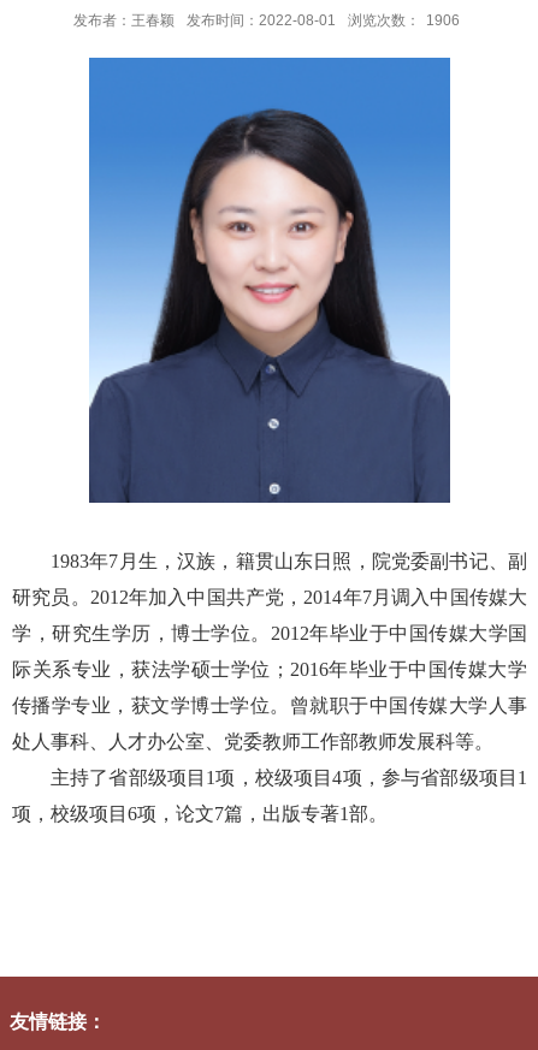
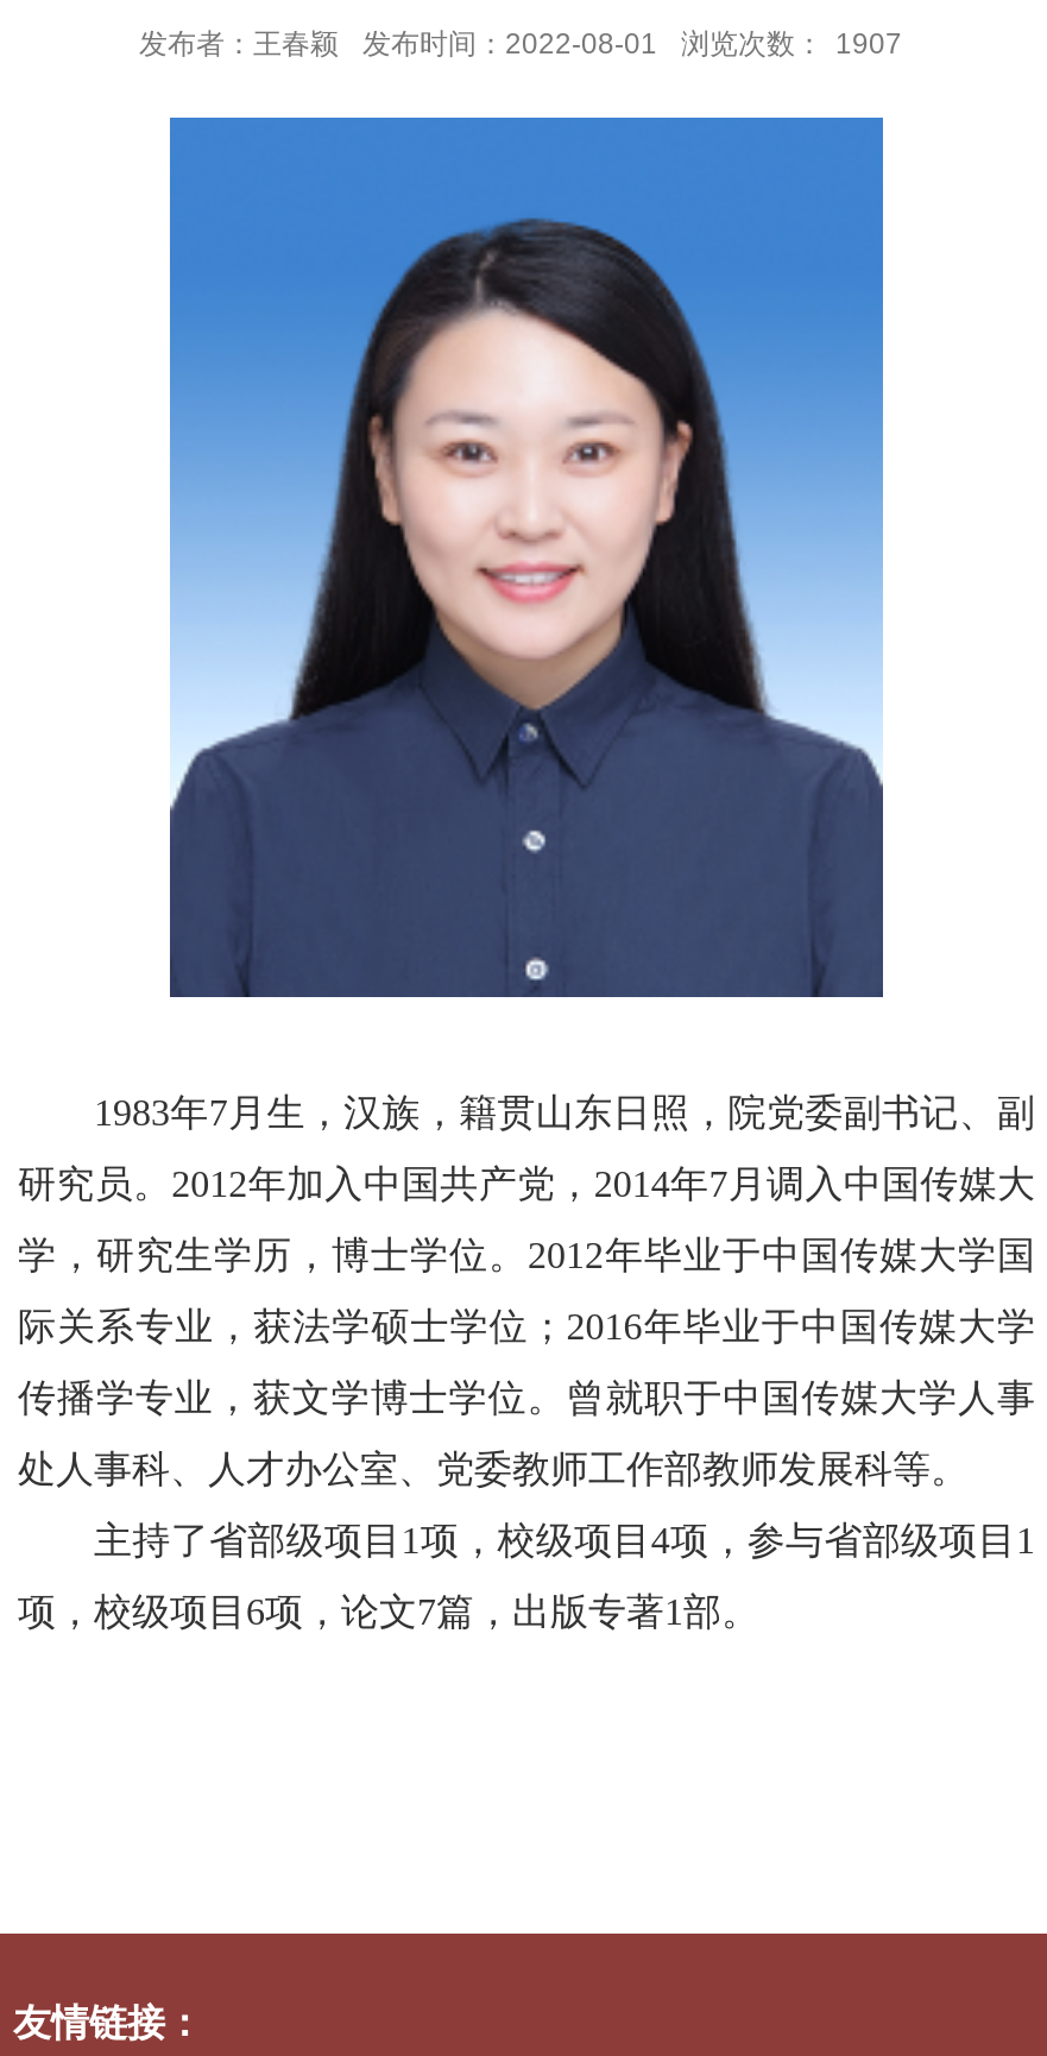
[73,12,460,29] 发布者：王春颖 发布时间：2022-08-01 浏览次数： 1906 -> [139,27,902,61] 发布者：王春颖 发布时间：2022-08-01 浏览次数： 1907

